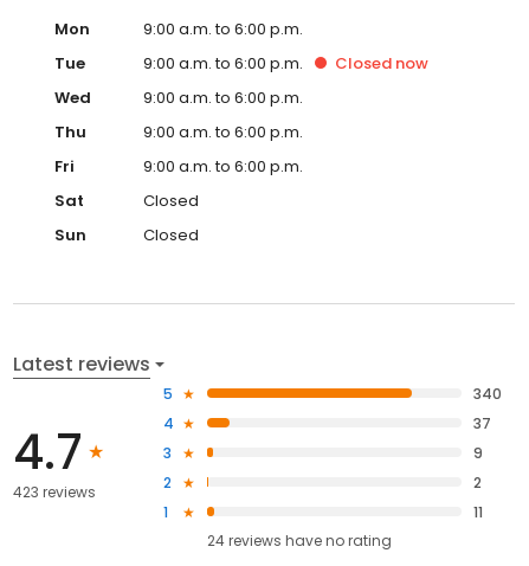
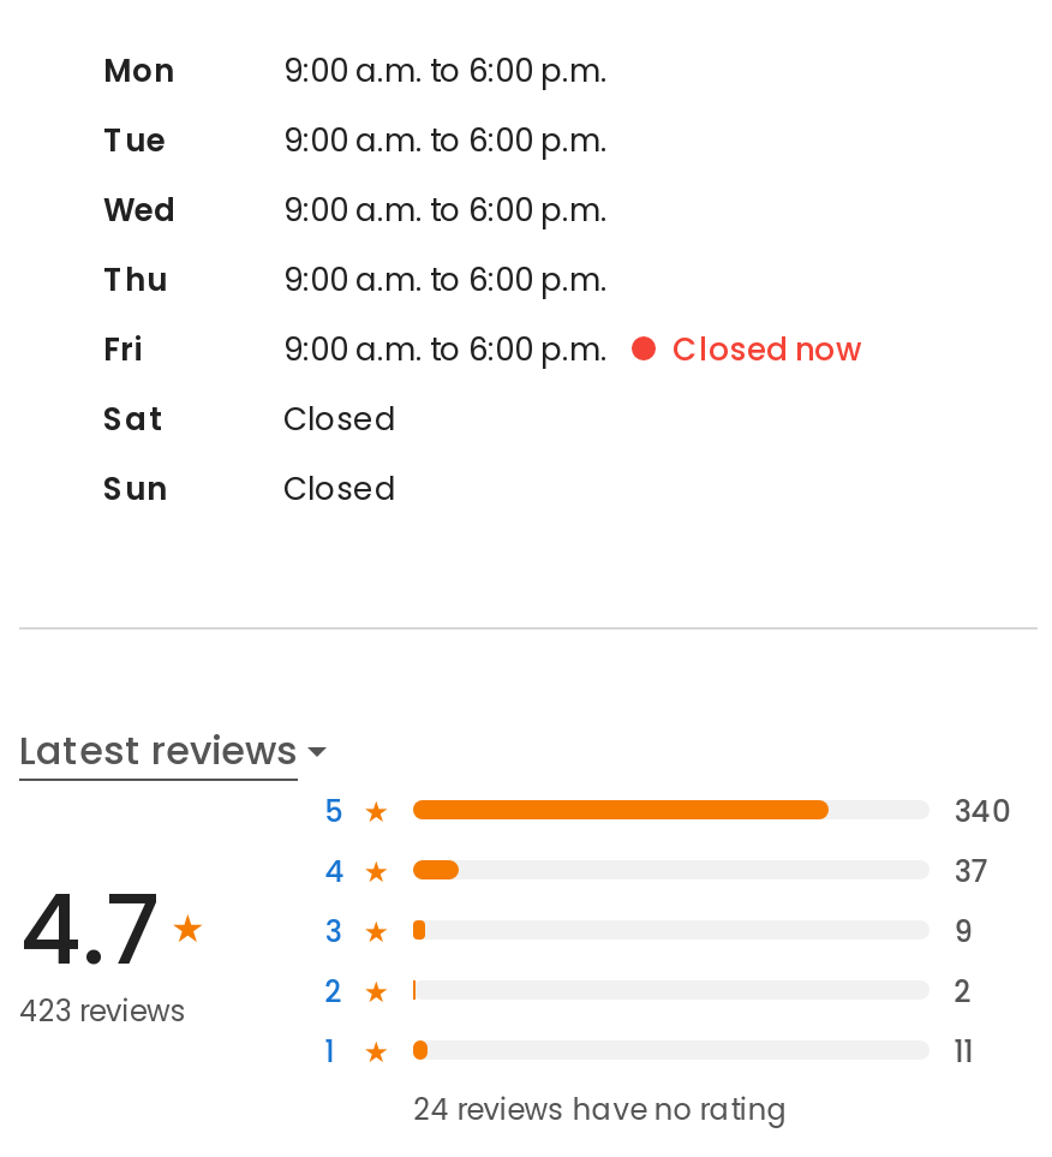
moved [335,52,428,74] -> [673,327,862,372]: Closed now

